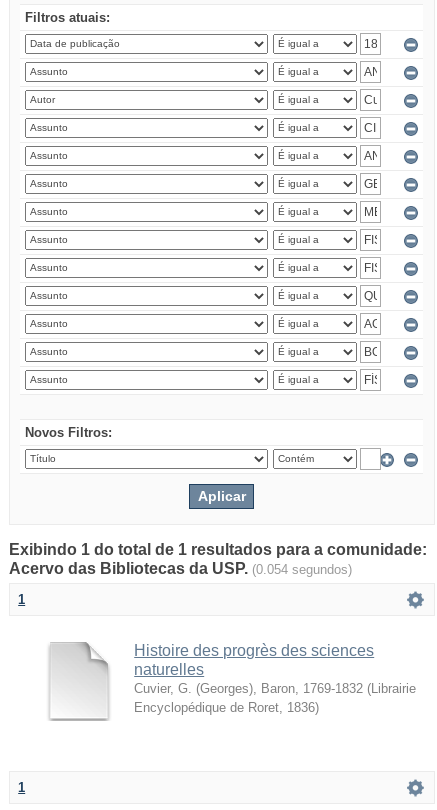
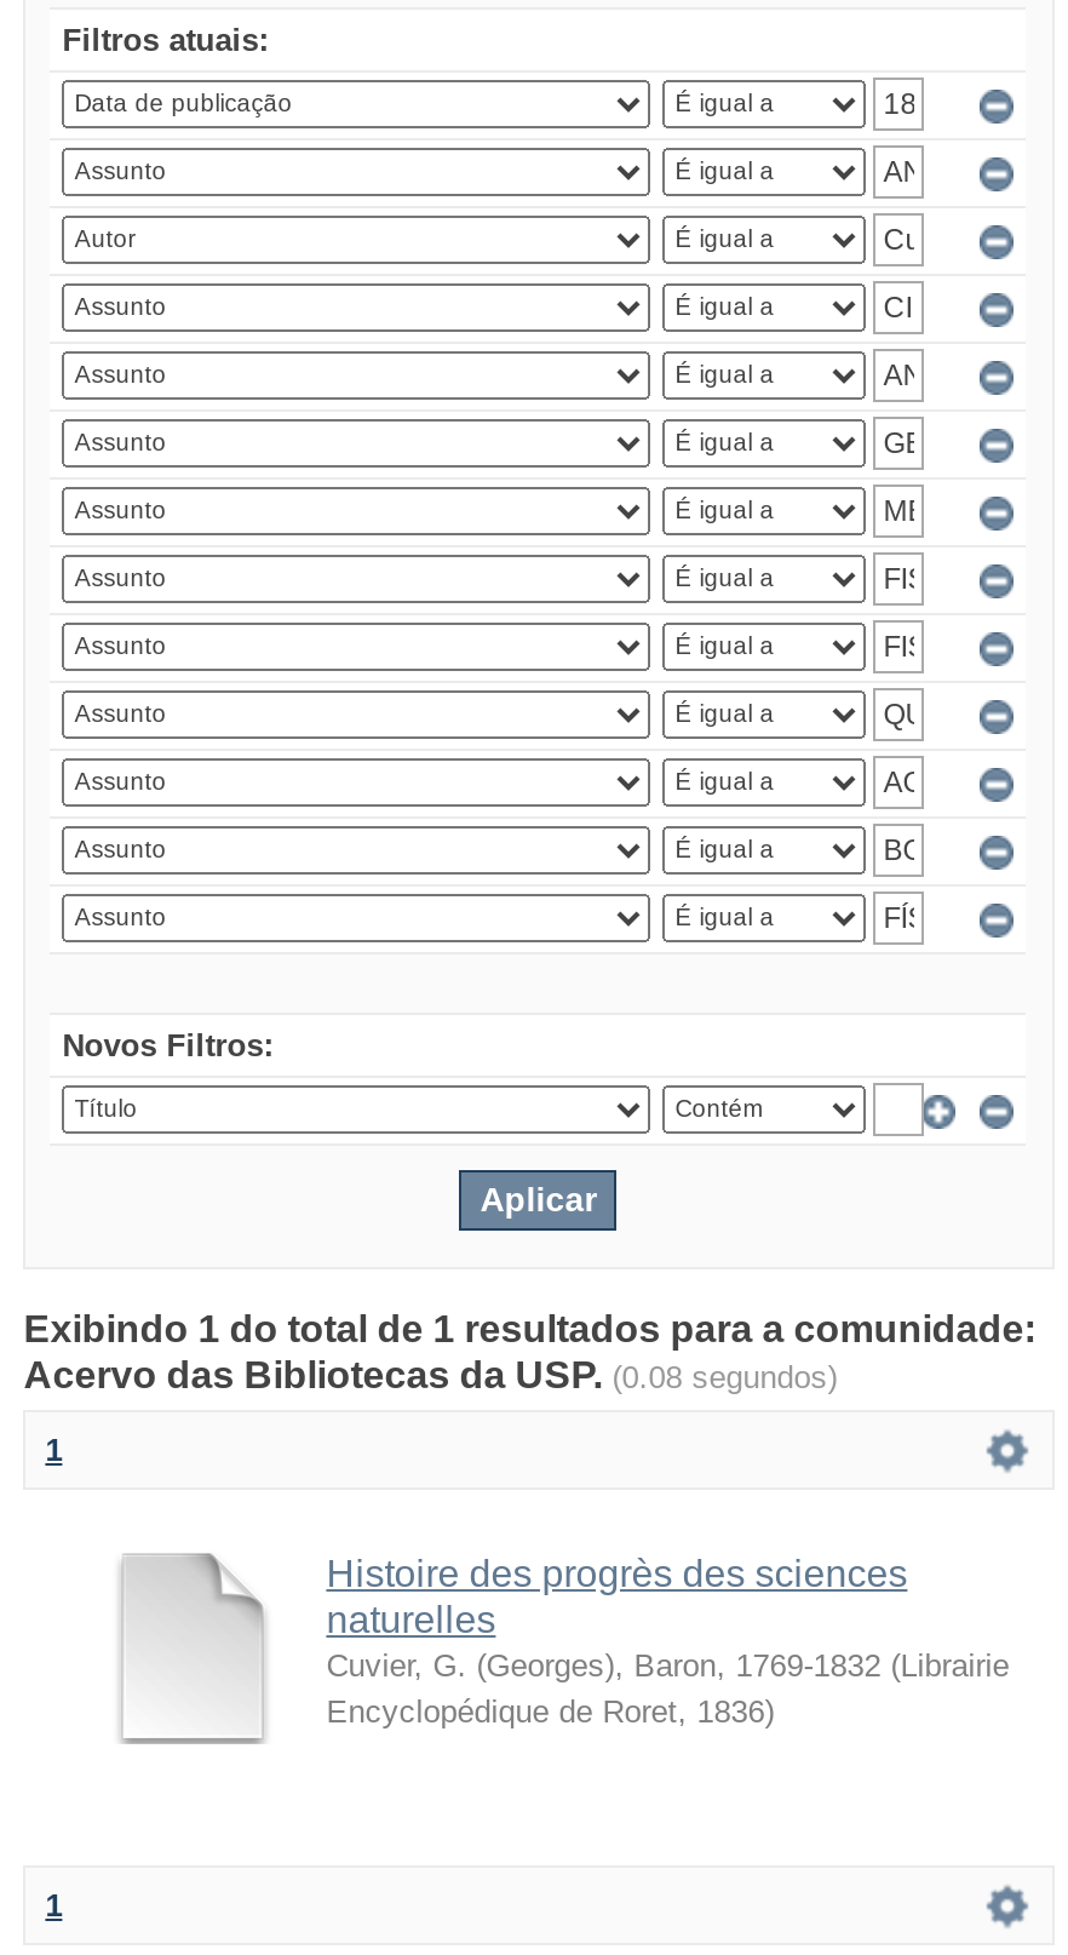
[9,560,352,577] Acervo das Bibliotecas da USP. (0.054 segundos) -> [23,1354,837,1395] Acervo das Bibliotecas da USP. (0.08 segundos)

